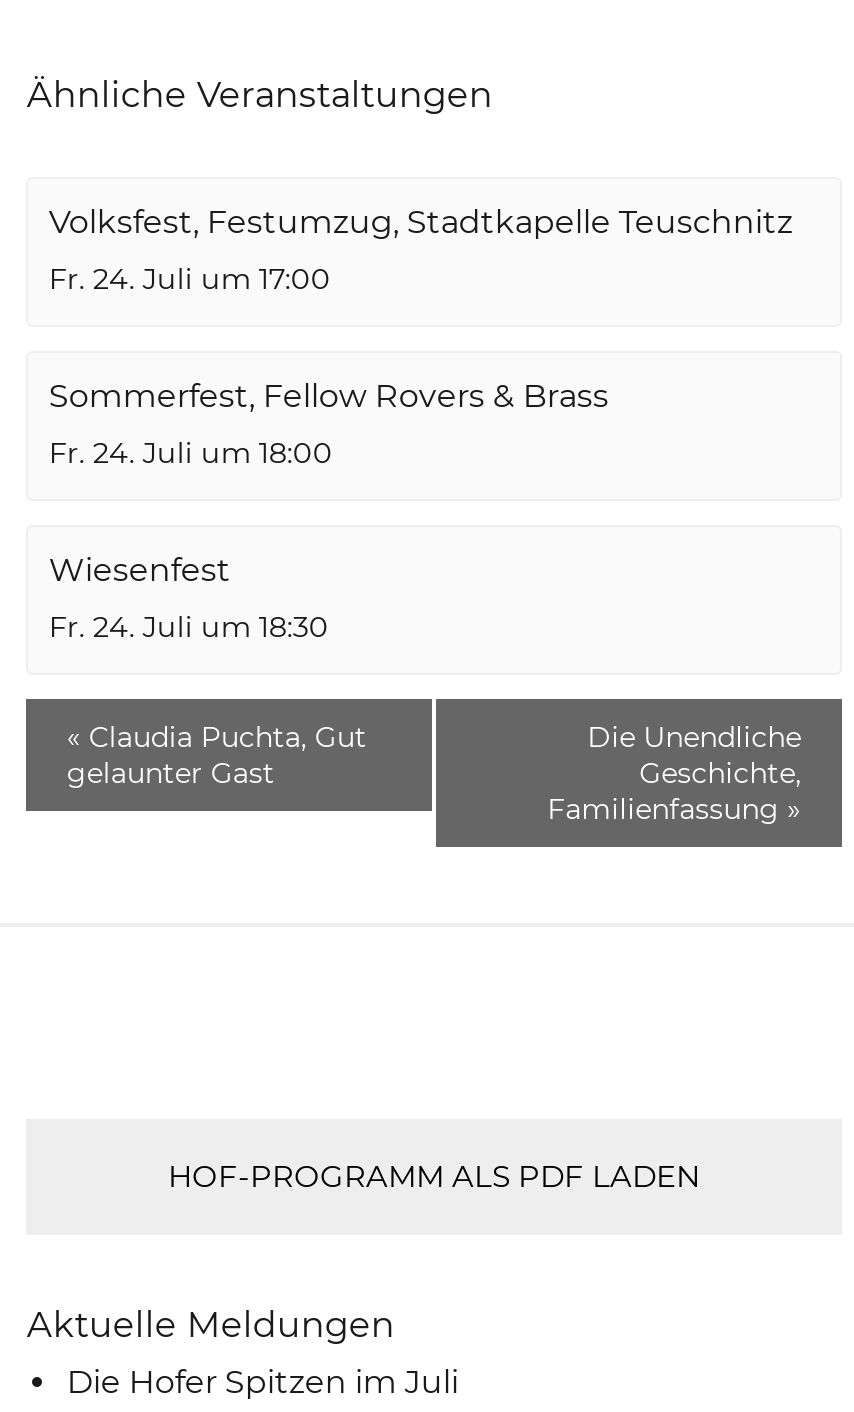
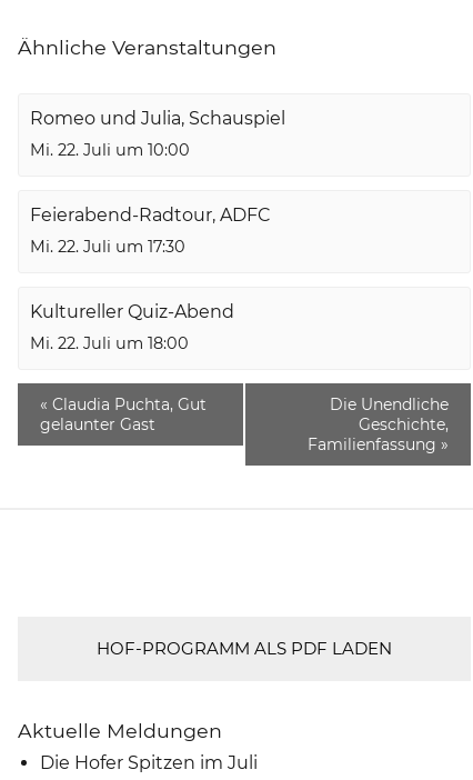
[49,202,793,240] Volksfest, Festumzug, Stadtkapelle Teuschnitz -> [30,107,286,128] Romeo und Julia, Schauspiel
[49,260,331,296] Fr. 24. Juli um 17:00 -> [30,140,190,160] Mi. 22. Juli um 10:00
[49,376,609,414] Sommerfest, Fellow Rovers & Brass -> [30,204,271,225] Feierabend-Radtour, ADFC
[49,434,333,470] Fr. 24. Juli um 18:00 -> [30,236,186,256] Mi. 22. Juli um 17:30
[49,550,231,588] Wiesenfest -> [30,301,235,322] Kultureller Quiz-Abend
[49,608,329,644] Fr. 24. Juli um 18:30 -> [30,333,189,353] Mi. 22. Juli um 18:00

